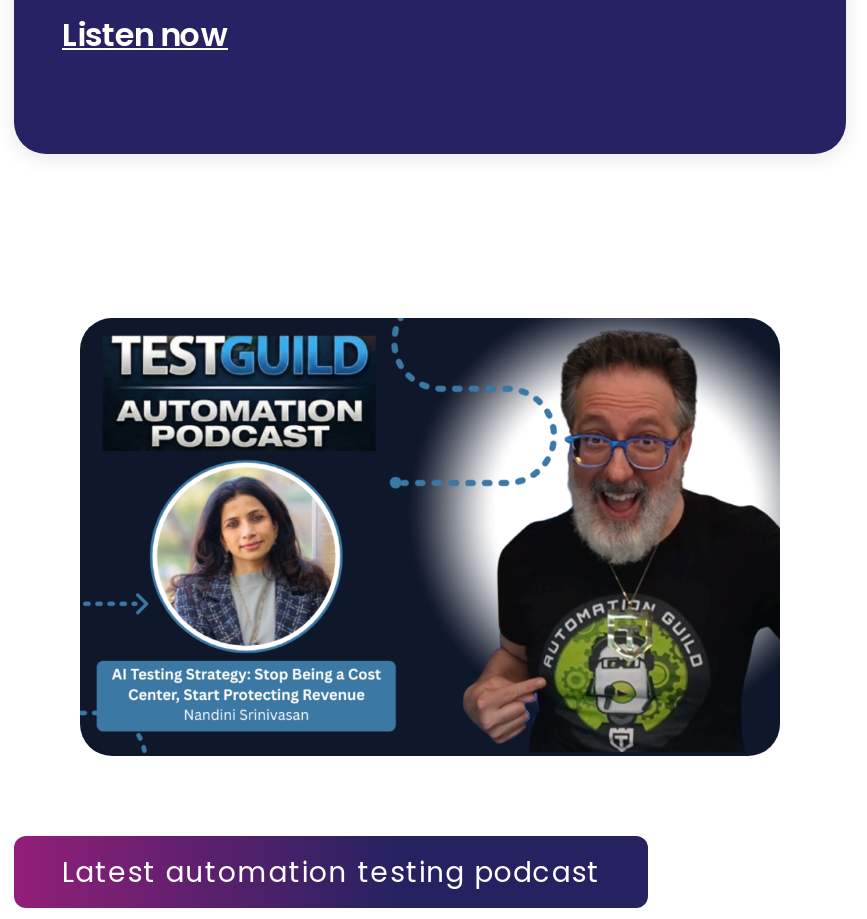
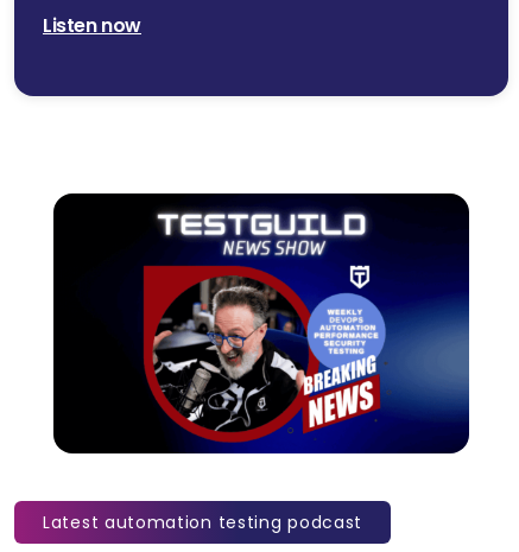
[78,316,782,756] [image] -> [52,193,470,453] [image]

